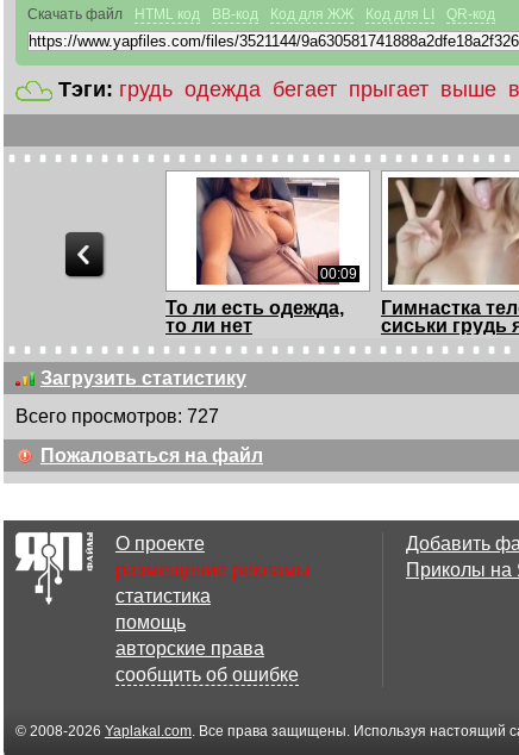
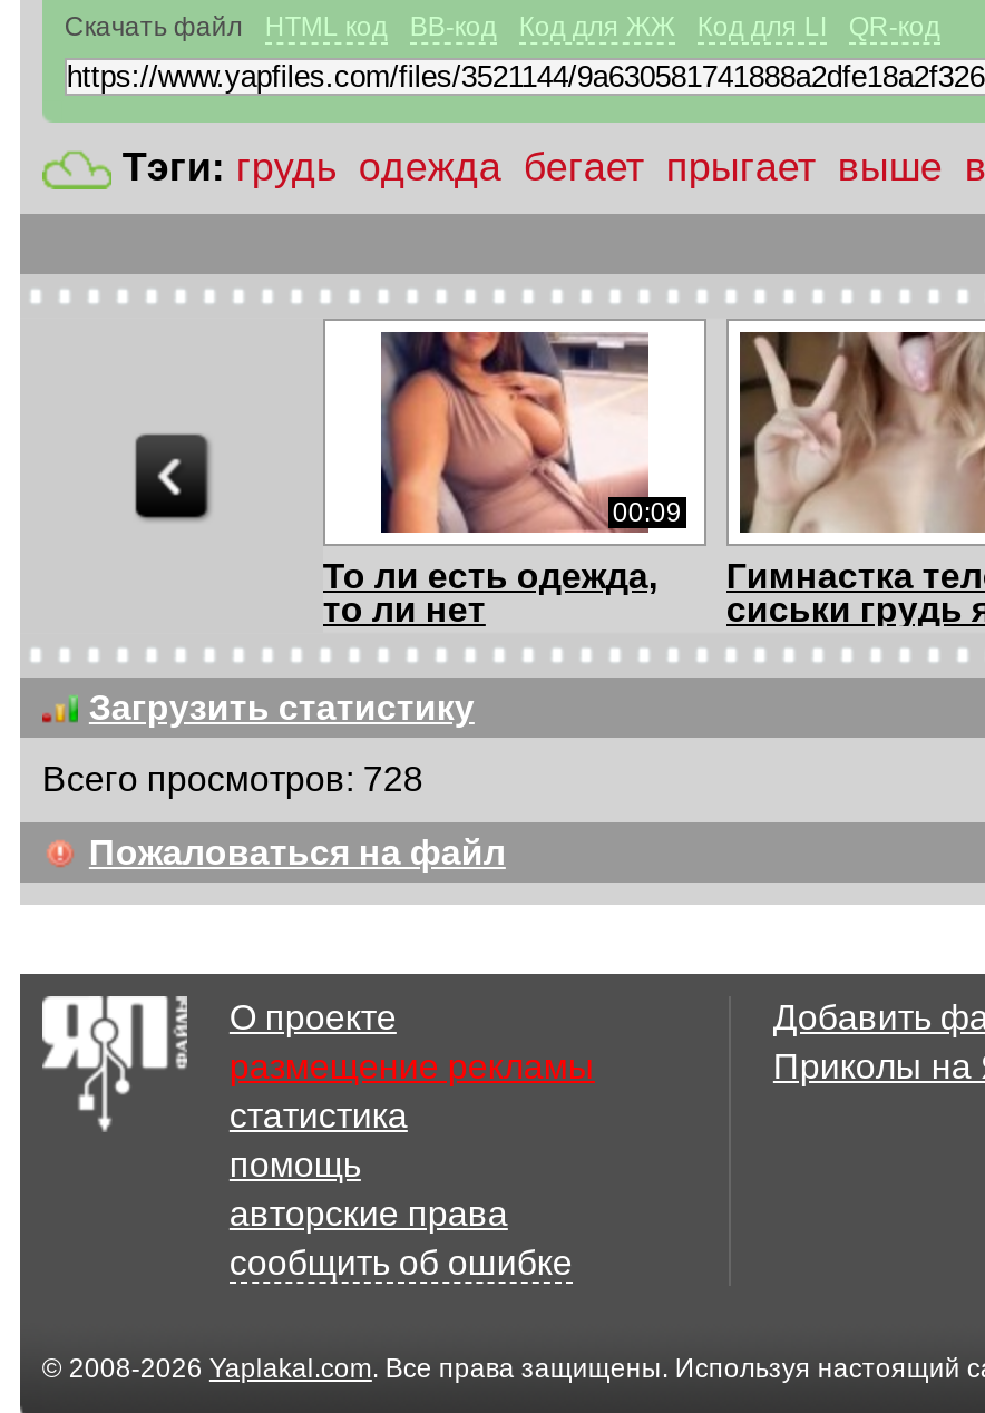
[15,406,219,426] Всего просмотров: 727 -> [42,760,423,798] Всего просмотров: 728

